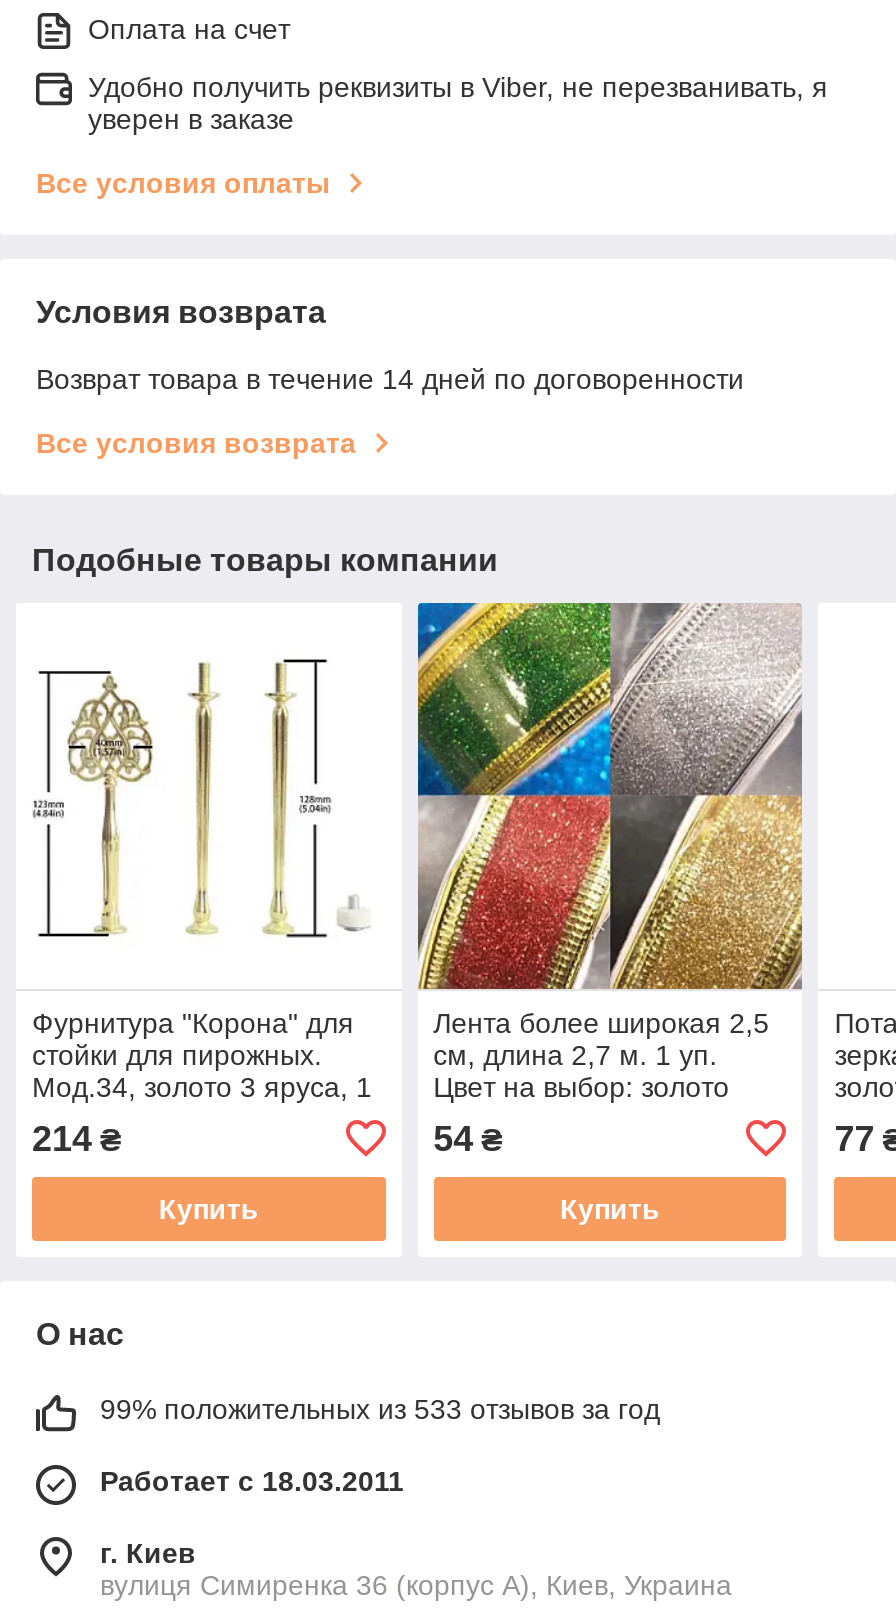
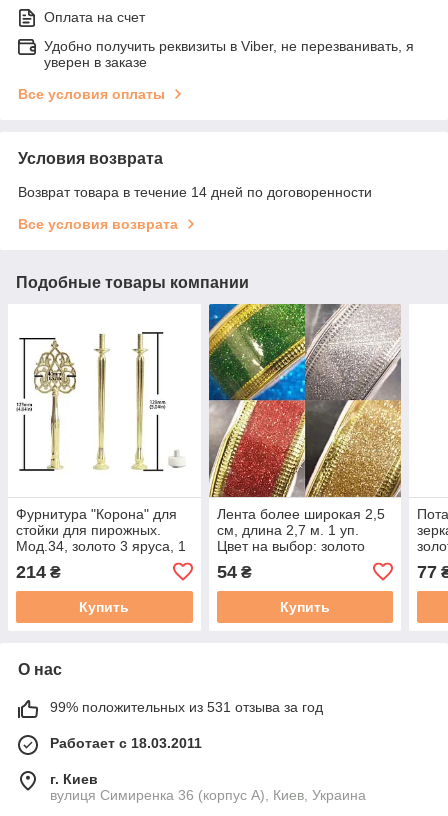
[100,1393,660,1425] 99% положительных из 533 отзывов за год -> [50,699,323,715] 99% положительных из 531 отзыва за год

